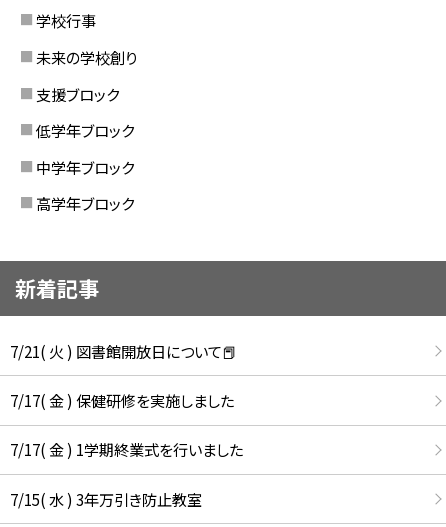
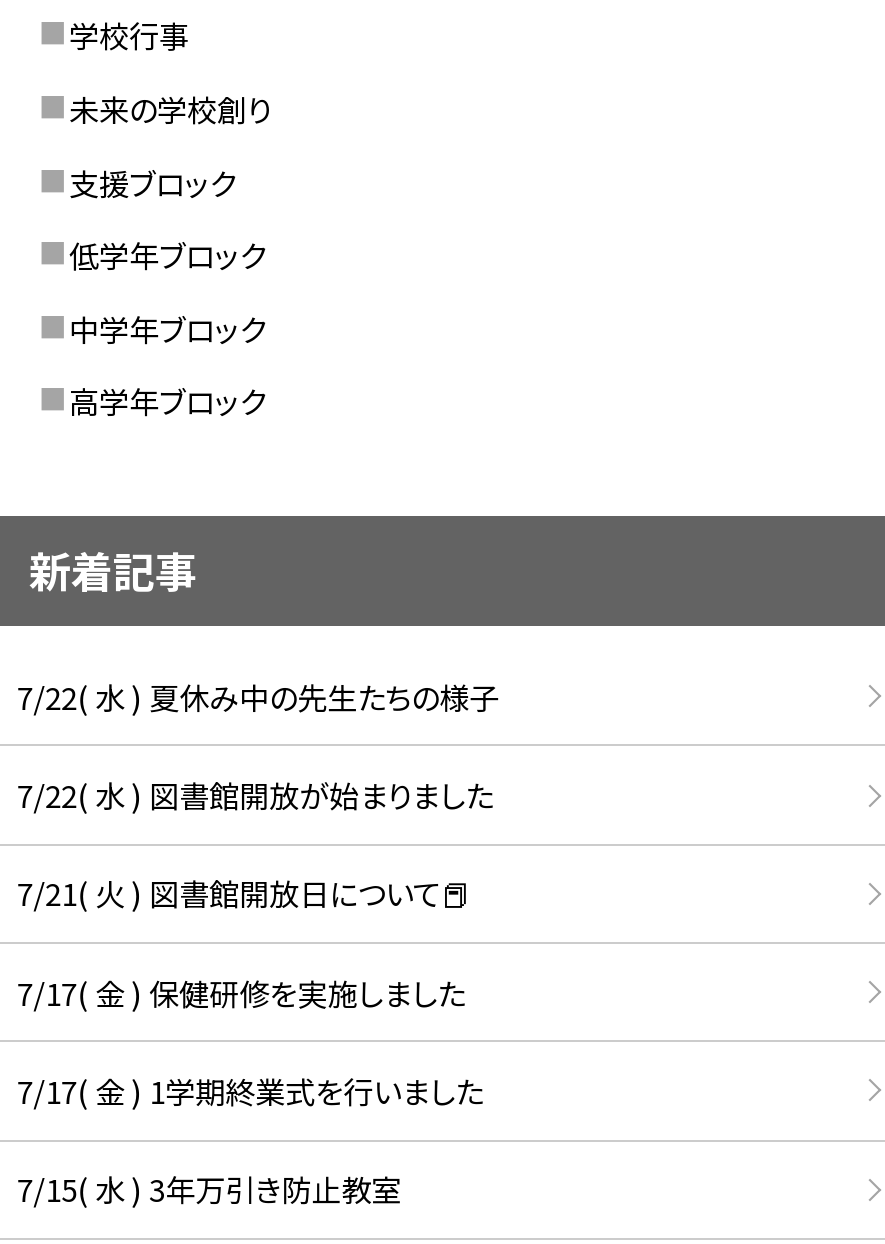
none -> [17,674,499,816] 7/22( 水 ) 夏休み中の先生たちの様子 | 7/22( 水 ) 図書館開放が始まりました

